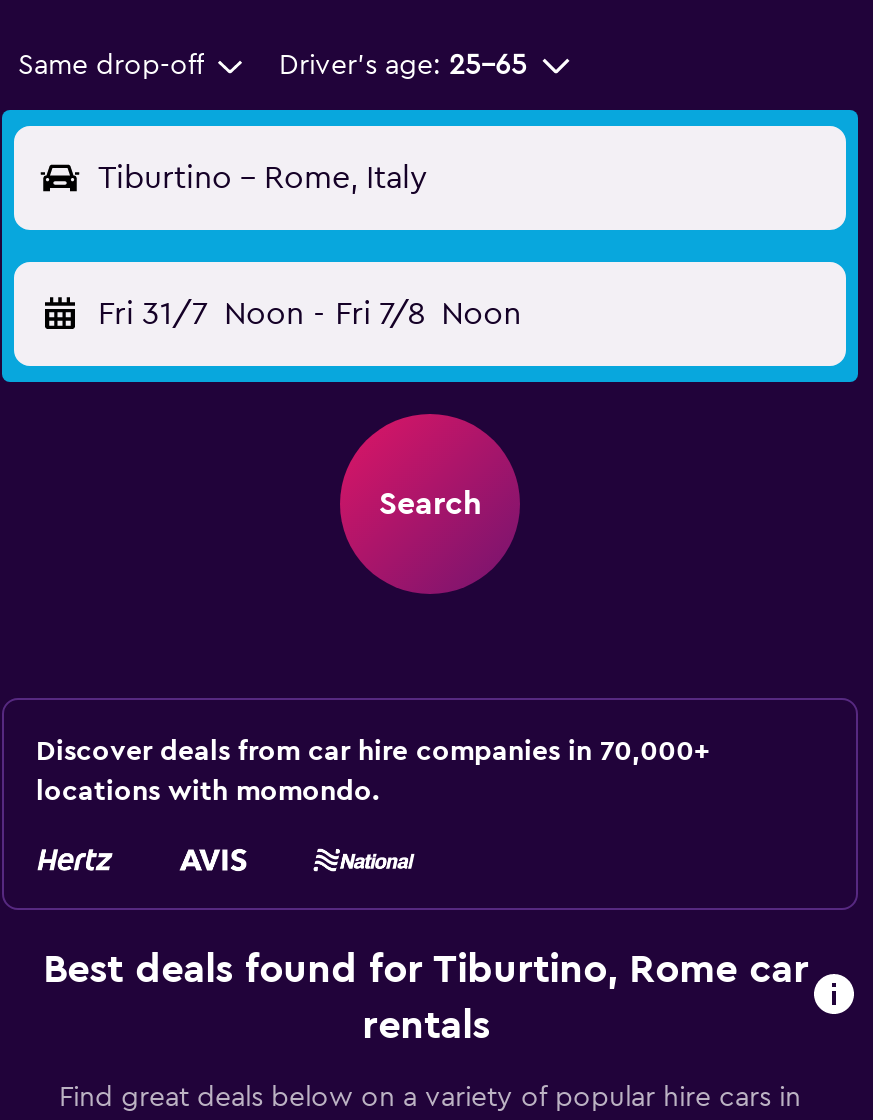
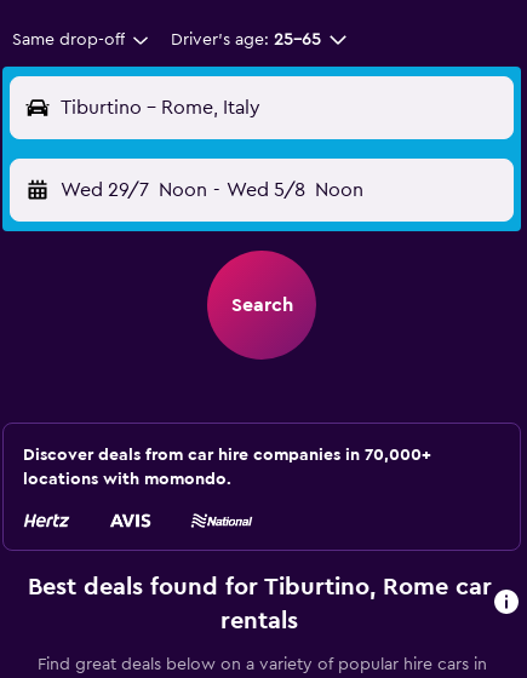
[98,298,521,330] Fri 31/7 Noon - Fri 7/8 Noon -> [61,180,363,200] Wed 29/7 Noon - Wed 5/8 Noon

